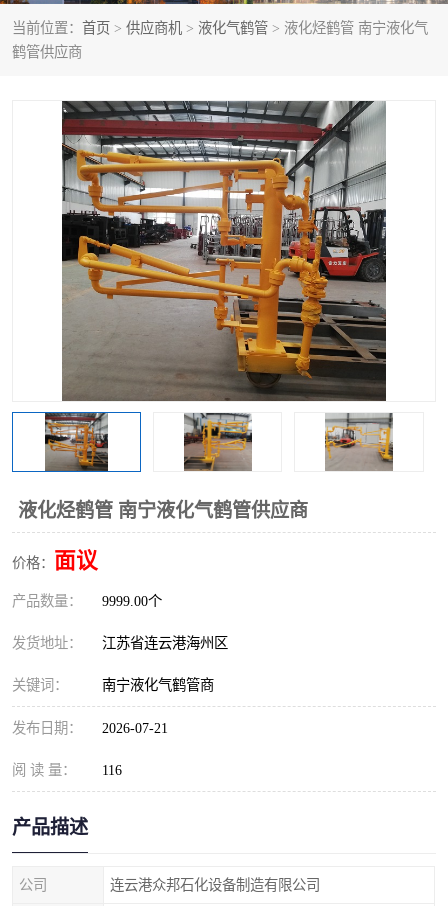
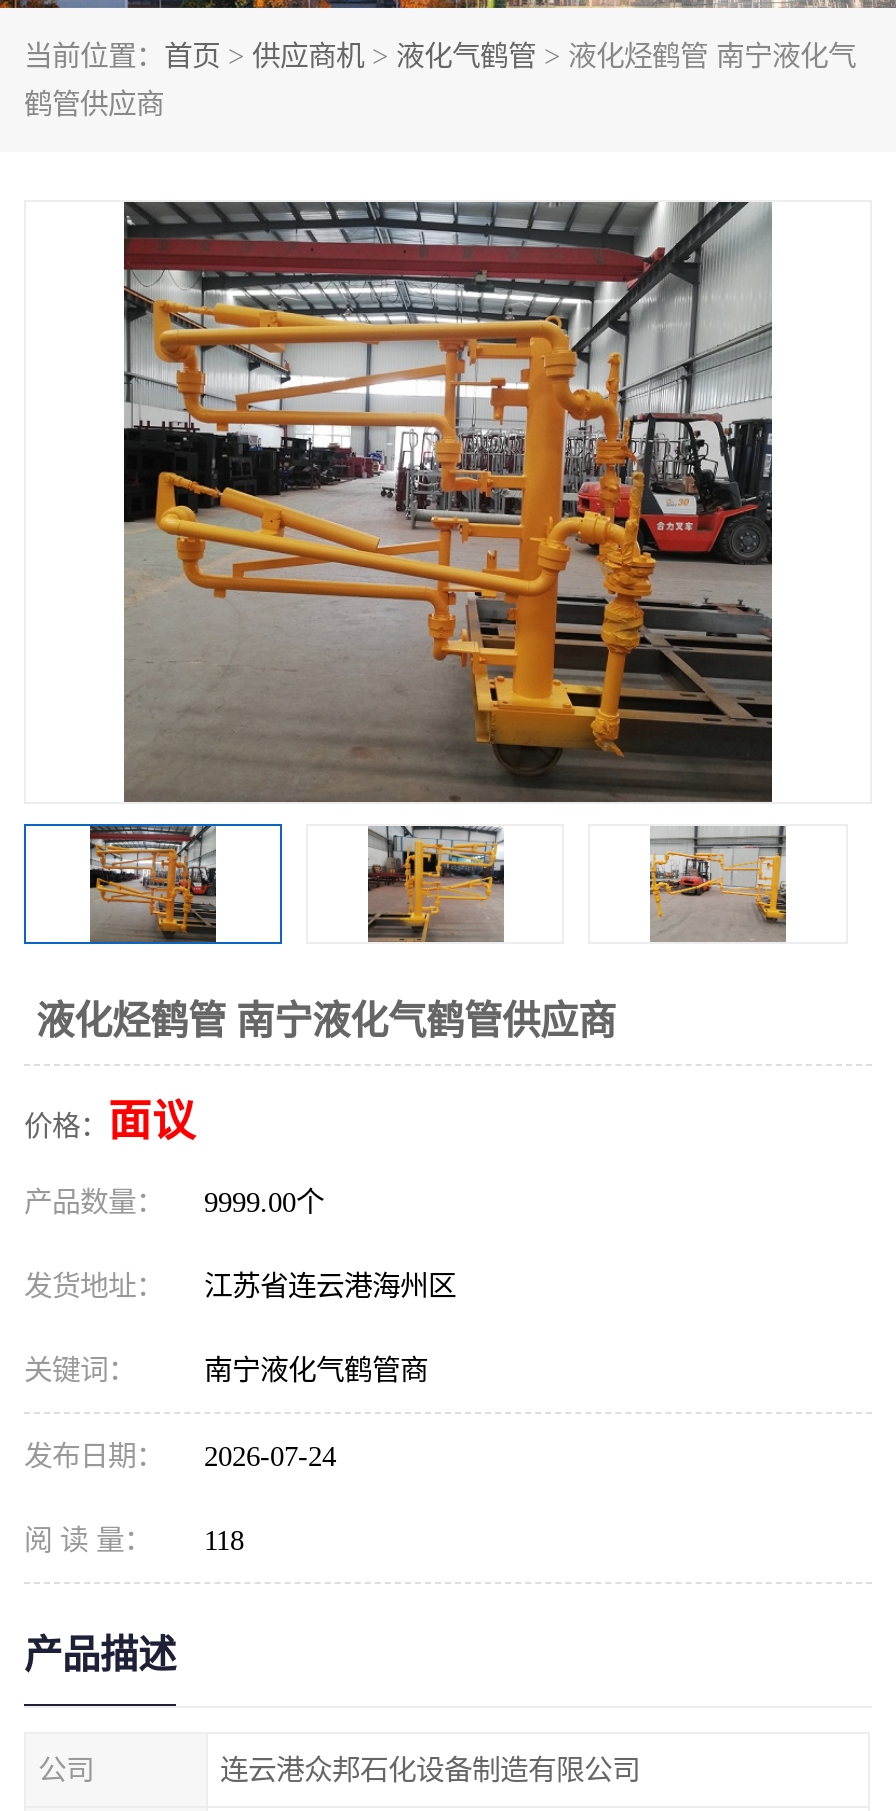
[12,720,168,736] 发布日期： 2026-07-21 -> [24,1440,336,1472] 发布日期： 2026-07-24
[12,762,122,778] 阅 读 量： 116 -> [24,1524,244,1556] 阅 读 量： 118

